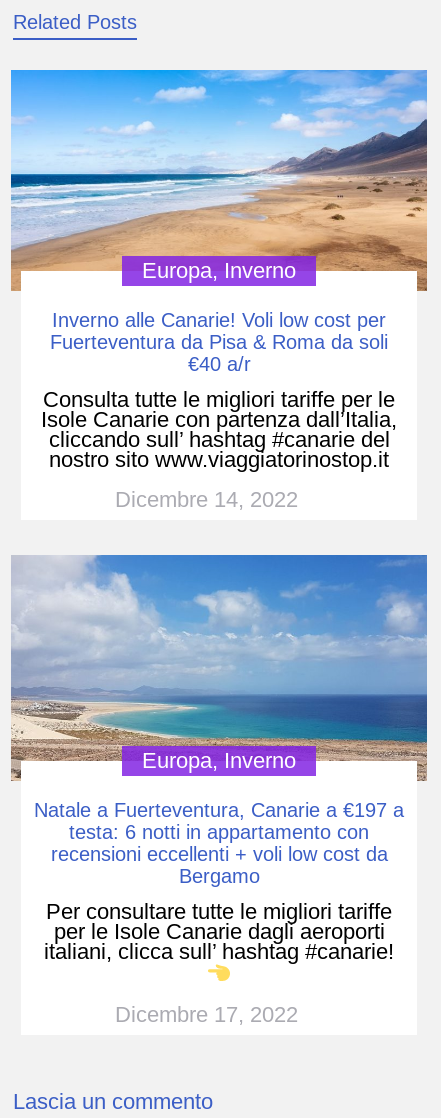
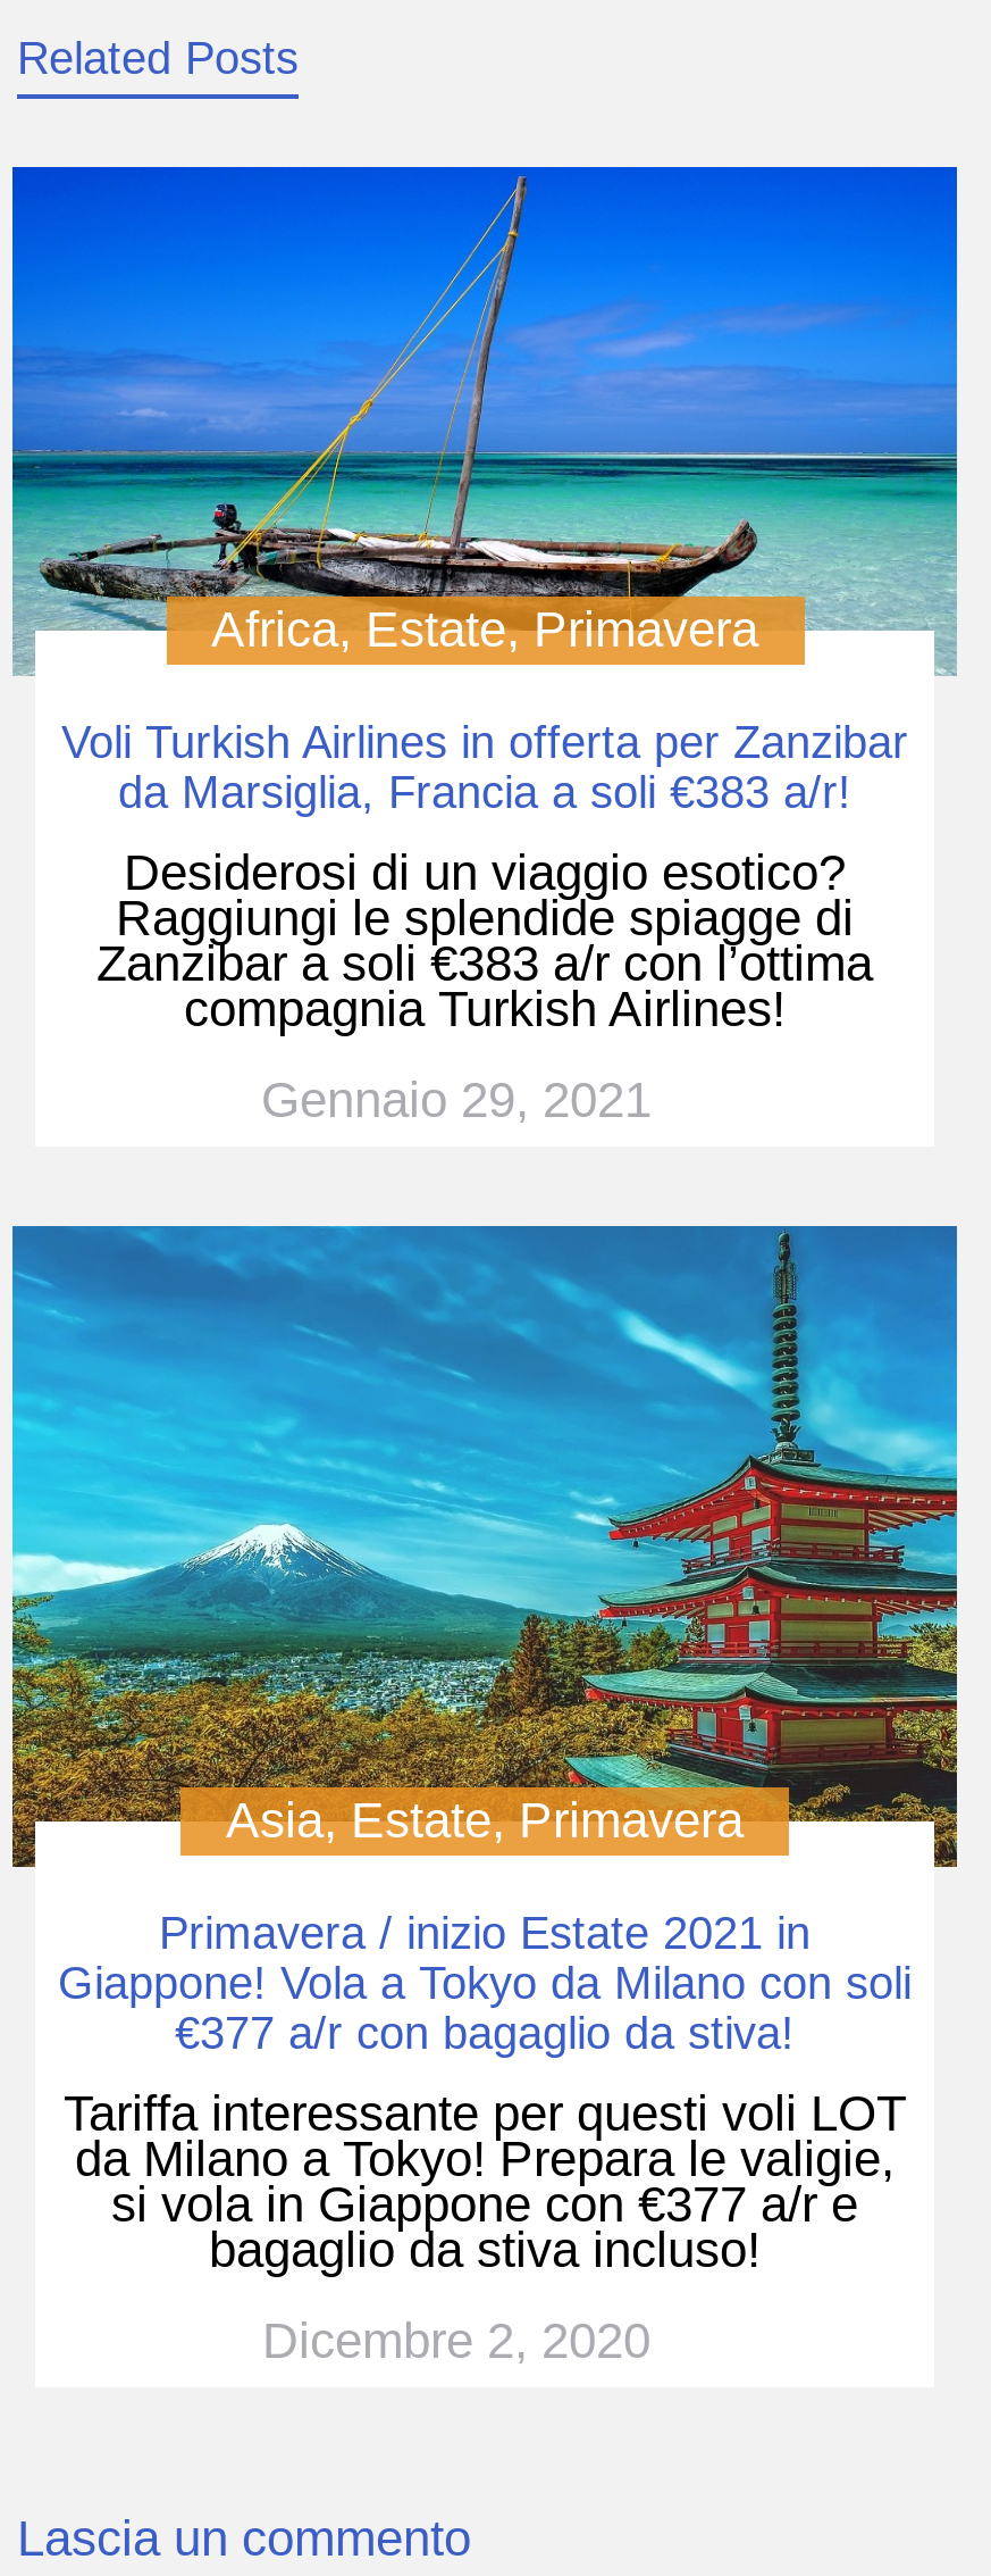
[10,69,428,292] [image] | Europa, Inverno -> [10,167,959,676] [image] | Africa, Estate, Primavera
[50,309,388,375] Inverno alle Canarie! Voli low cost per | Fuerteventura da Pisa & Roma da soli | €40 a/r -> [61,717,908,817] Voli Turkish Airlines in offerta per Zanzibar | da Marsiglia, Francia a soli €383 a/r!
[41,387,397,472] Consulta tutte le migliori tariffe per le | Isole Canarie con partenza dall’Italia, | cliccando sull’ hashtag #canarie del | nostro sito www.viaggiatorinostop.it -> [96,844,873,1037] Desiderosi di un viaggio esotico? | Raggiungi le splendide spiagge di | Zanzibar a soli €383 a/r con l’ottima | compagnia Turkish Airlines!
[115,487,298,512] Dicembre 14, 2022 -> [261,1071,652,1128] Gennaio 29, 2021
[11,536,428,806] [image] | Europa, Inverno -> [10,1224,959,1869] [image] | Asia, Estate, Primavera
[34,799,404,887] Natale a Fuerteventura, Canarie a €197 a | testa: 6 notti in appartamento con | recensioni eccellenti + voli low cost da | Bergamo -> [58,1908,912,2058] Primavera / inizio Estate 2021 in | Giappone! Vola a Tokyo da Milano con soli | €377 a/r con bagaglio da stiva!
[44,899,394,964] Per consultare tutte le migliori tariffe | per le Isole Canarie dagli aeroporti | italiani, clicca sull’ hashtag #canarie! -> [64,2085,906,2279] Tariffa interessante per questi voli LOT | da Milano a Tokyo! Prepara le valigie, | si vola in Giappone con €377 a/r e | bagaglio da stiva incluso!
[115,1002,298,1027] Dicembre 17, 2022 -> [262,2313,650,2369] Dicembre 2, 2020

